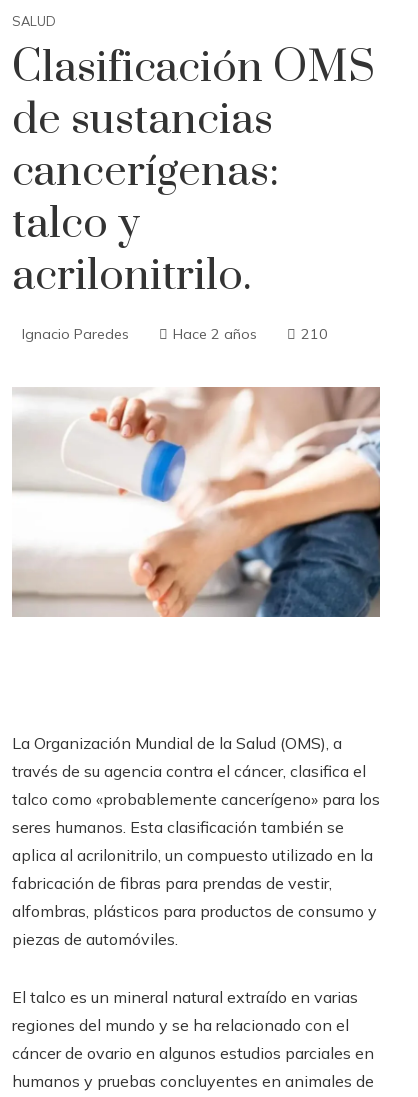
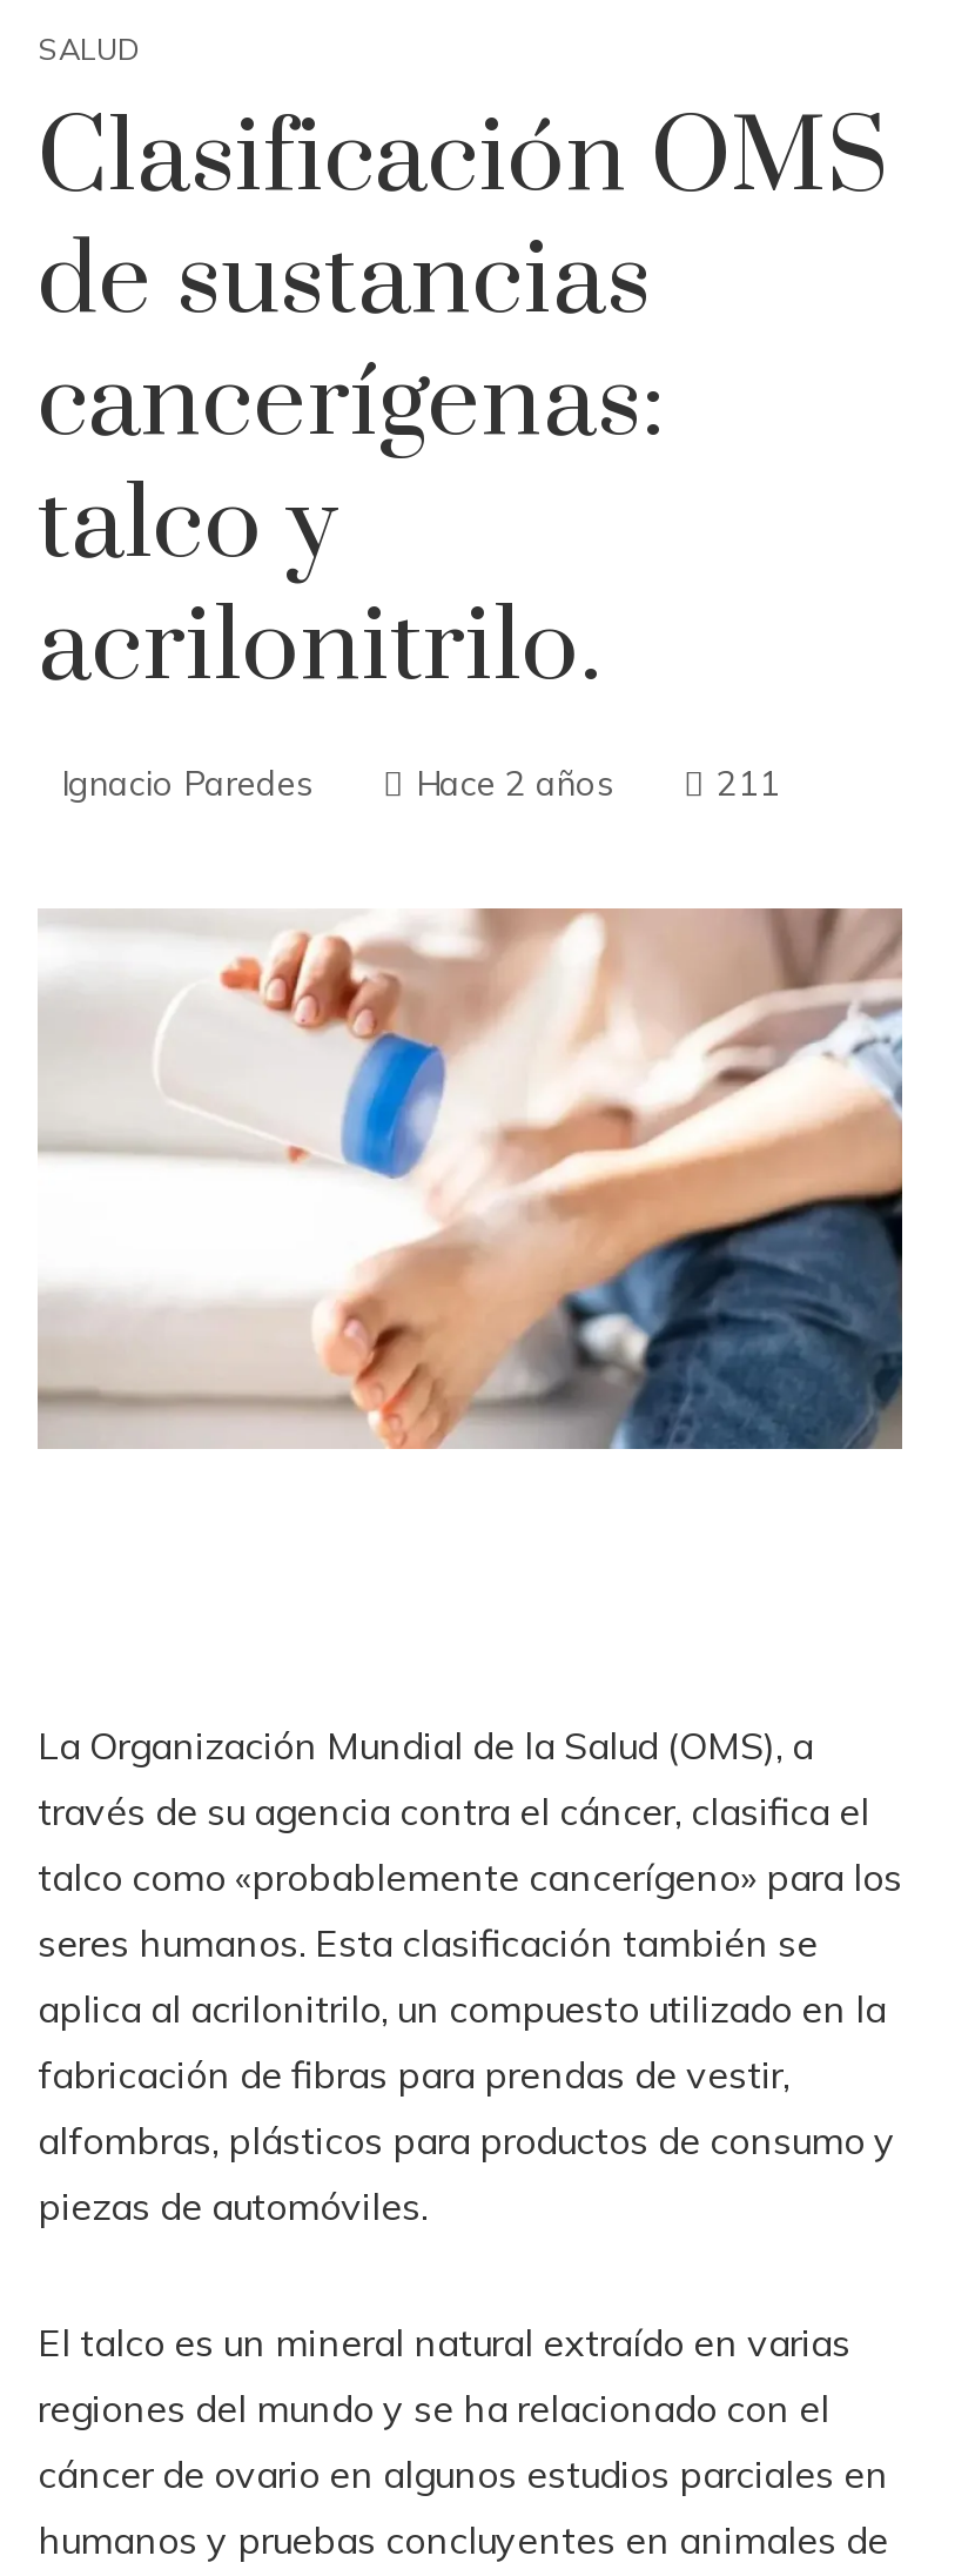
[301,325,328,343] 210 -> [717,763,780,805] 211

